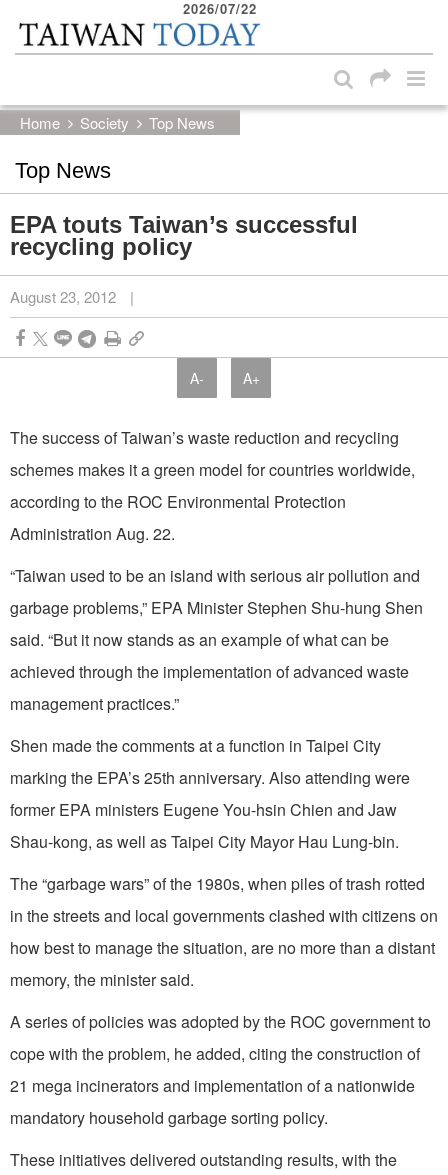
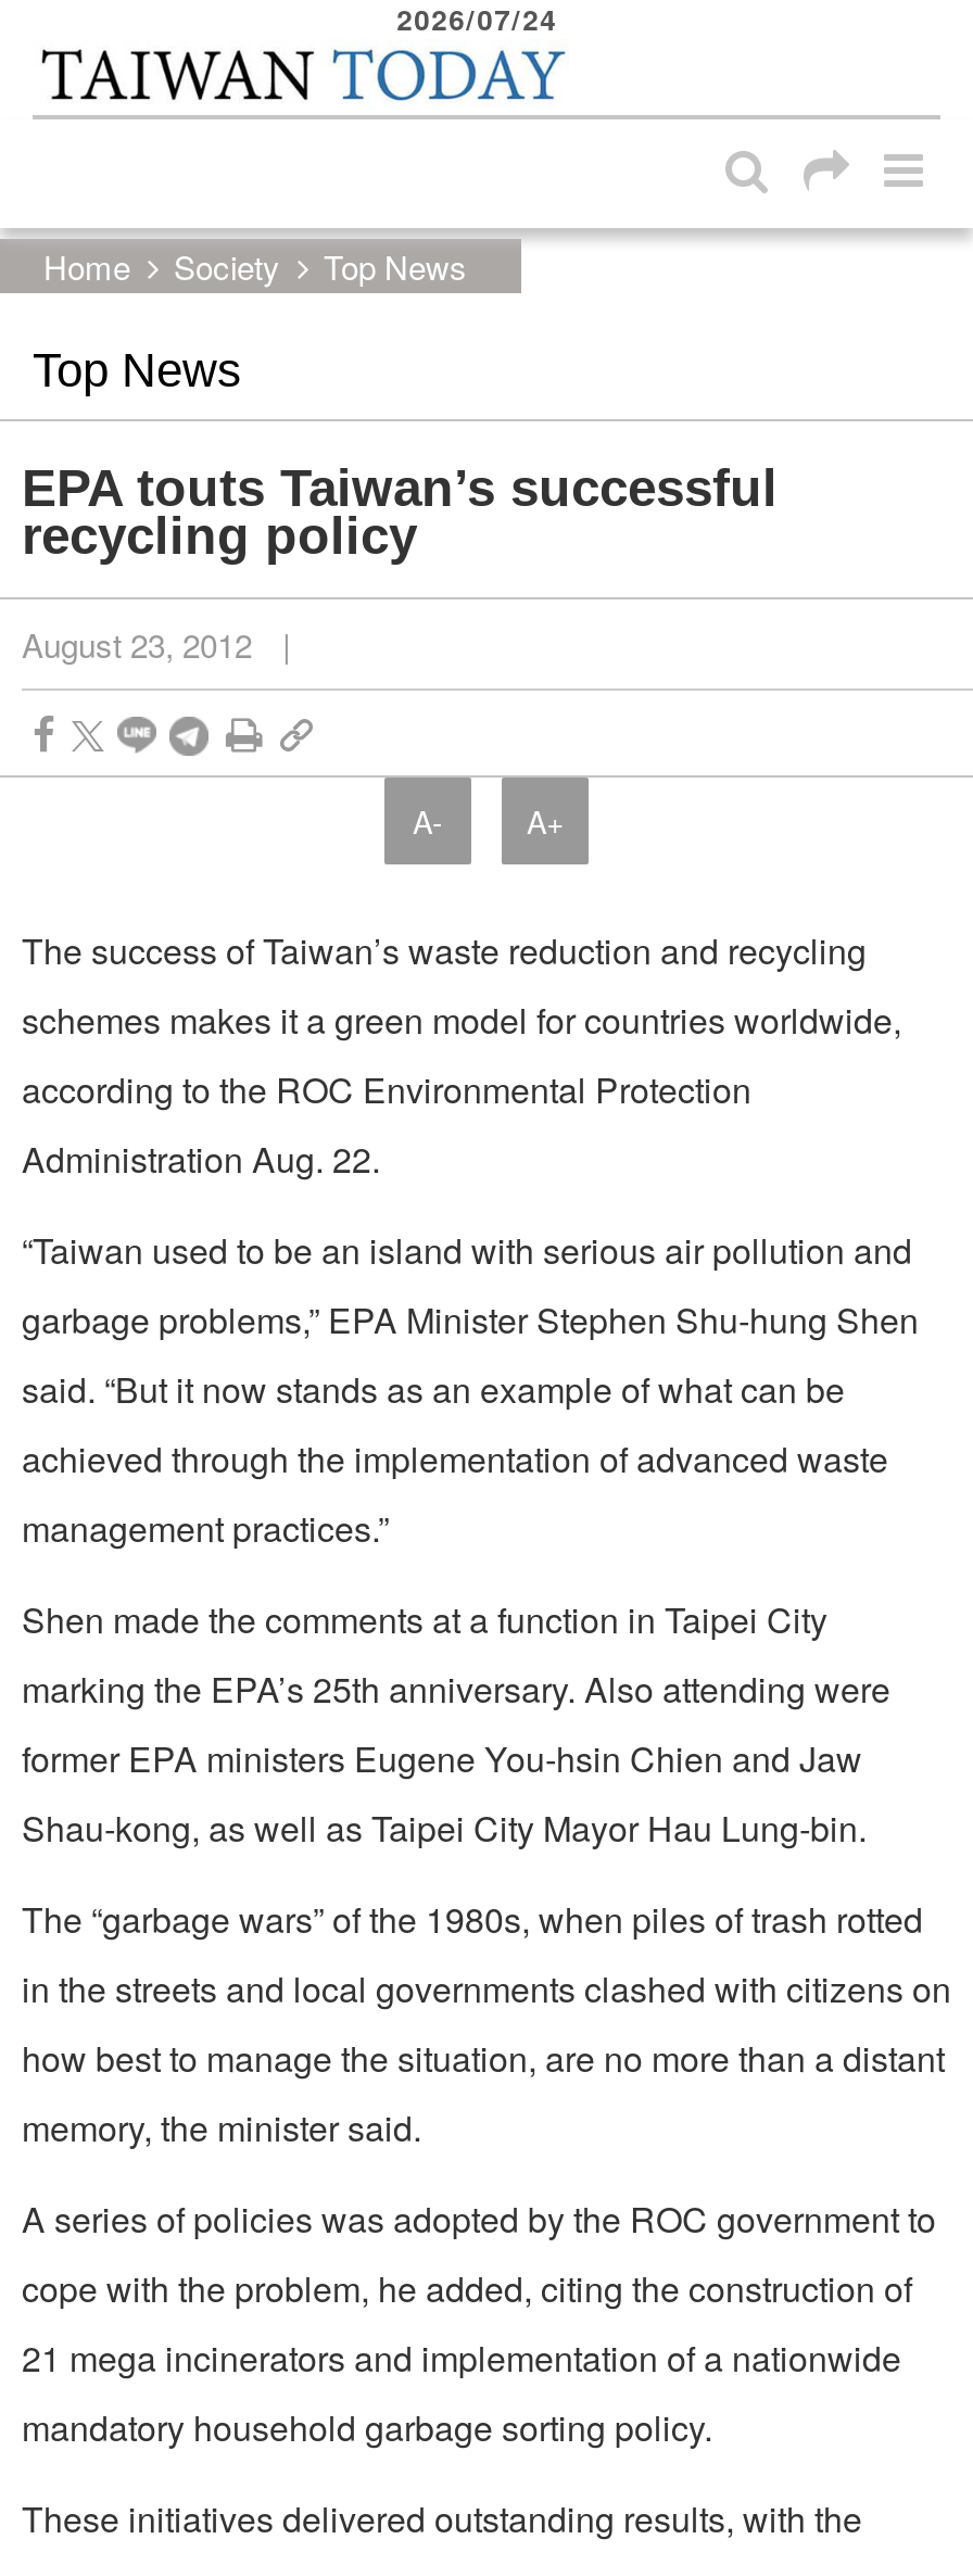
[183,0,257,18] 2026/07/22 -> [397,0,557,39] 2026/07/24

